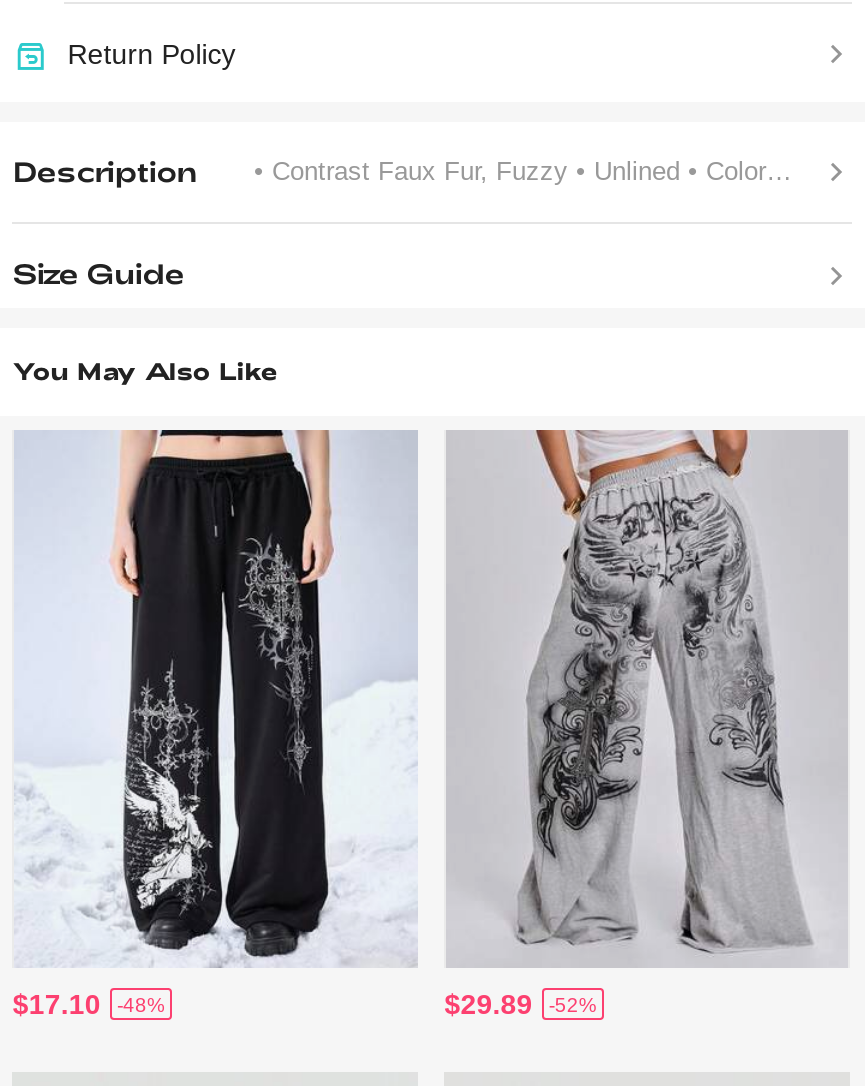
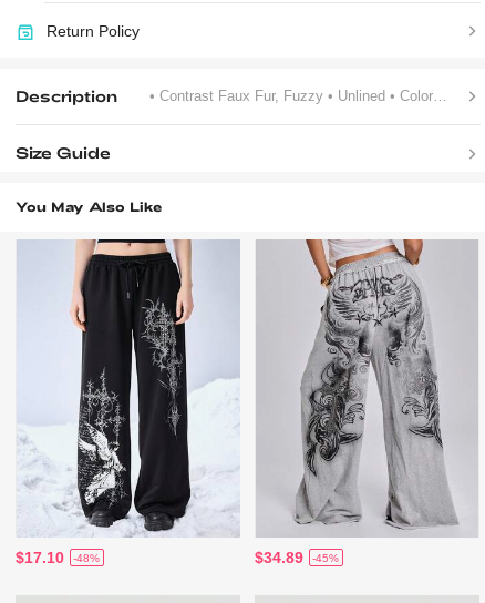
[444,987,532,1019] $29.89 -> [255,548,304,566] $34.89
[549,993,597,1015] -52% -> [313,552,339,564] -45%

